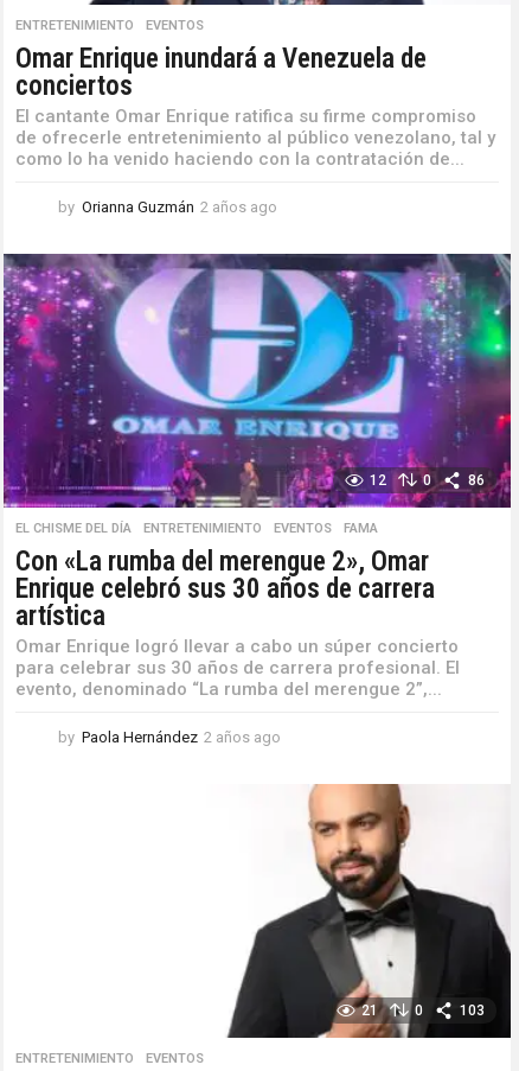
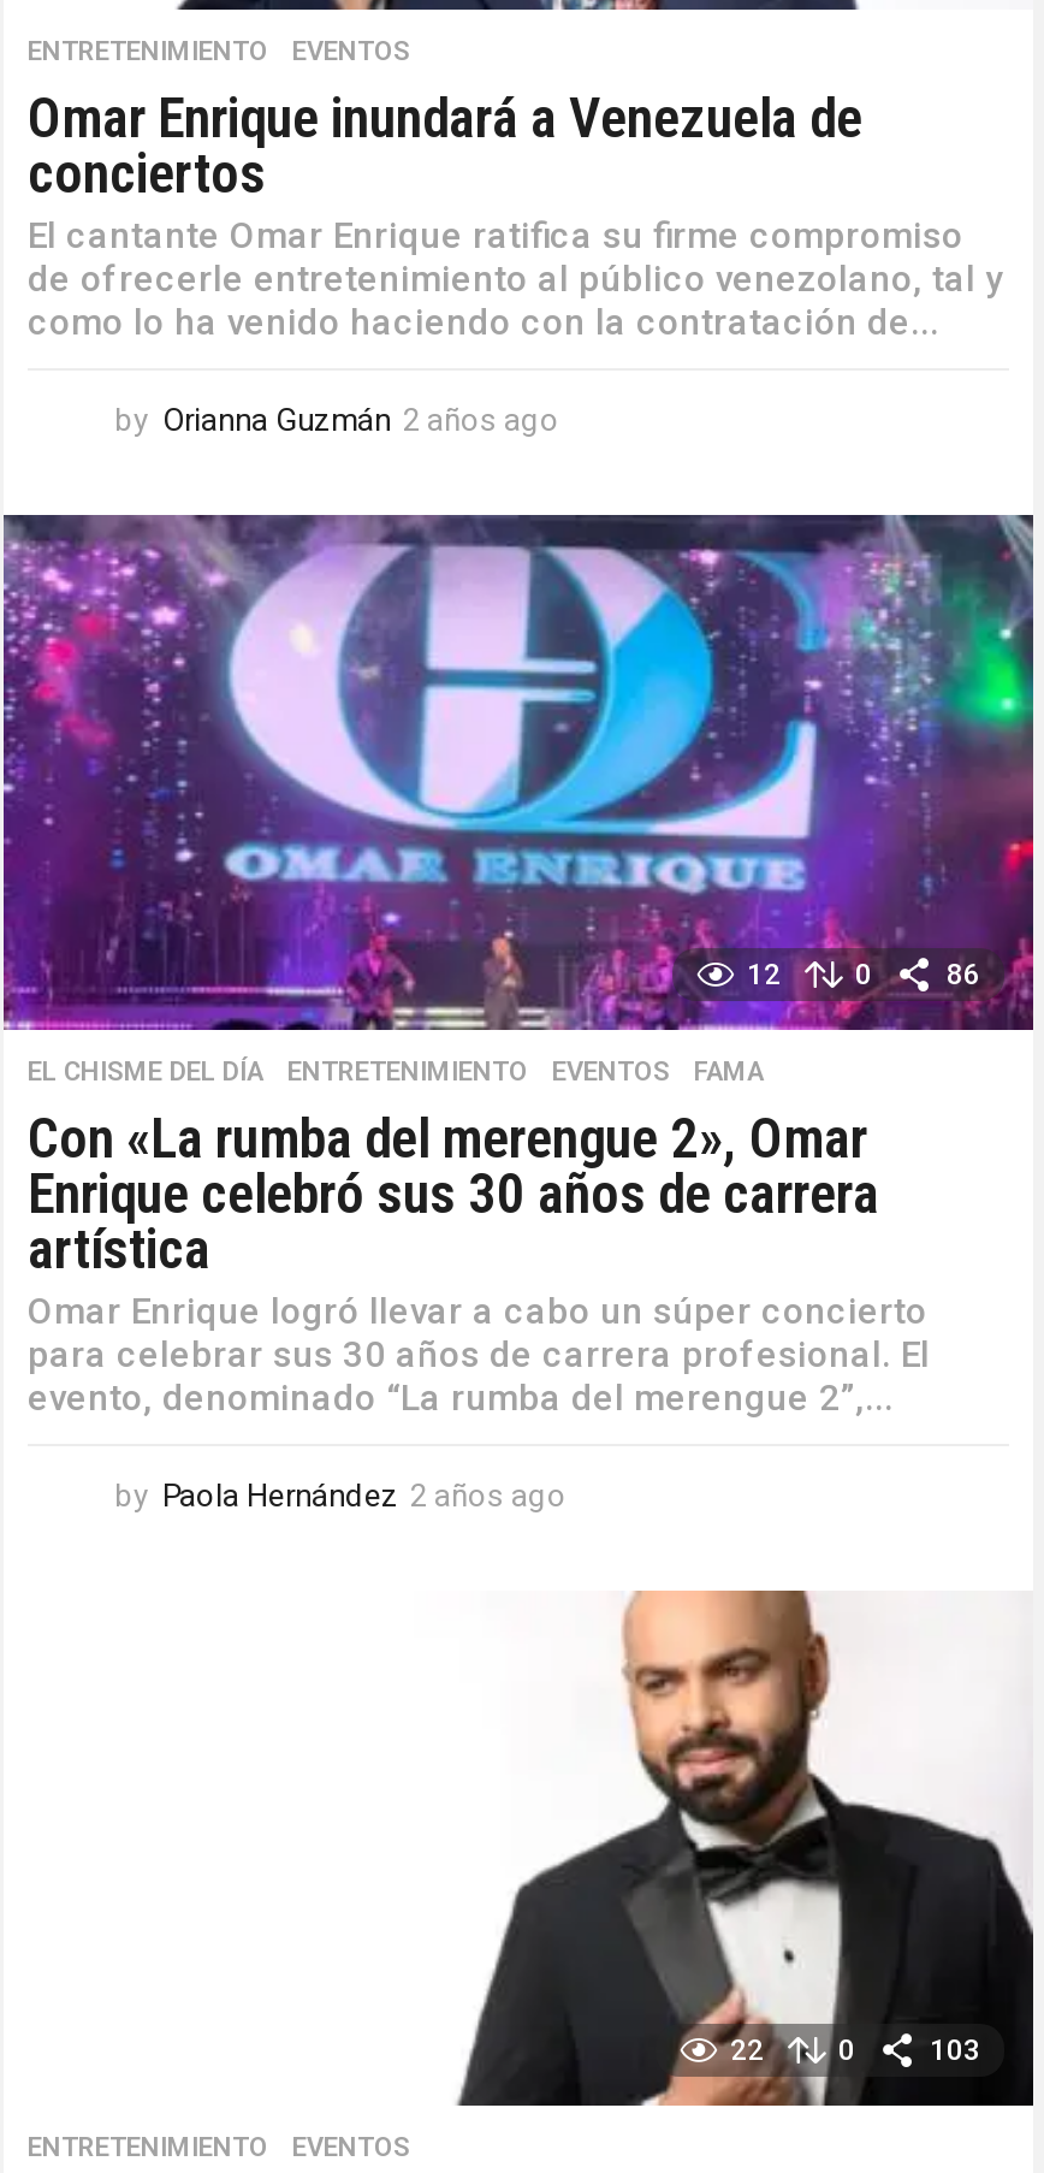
[361,1002,378,1019] 21 -> [730,2034,764,2068] 22

